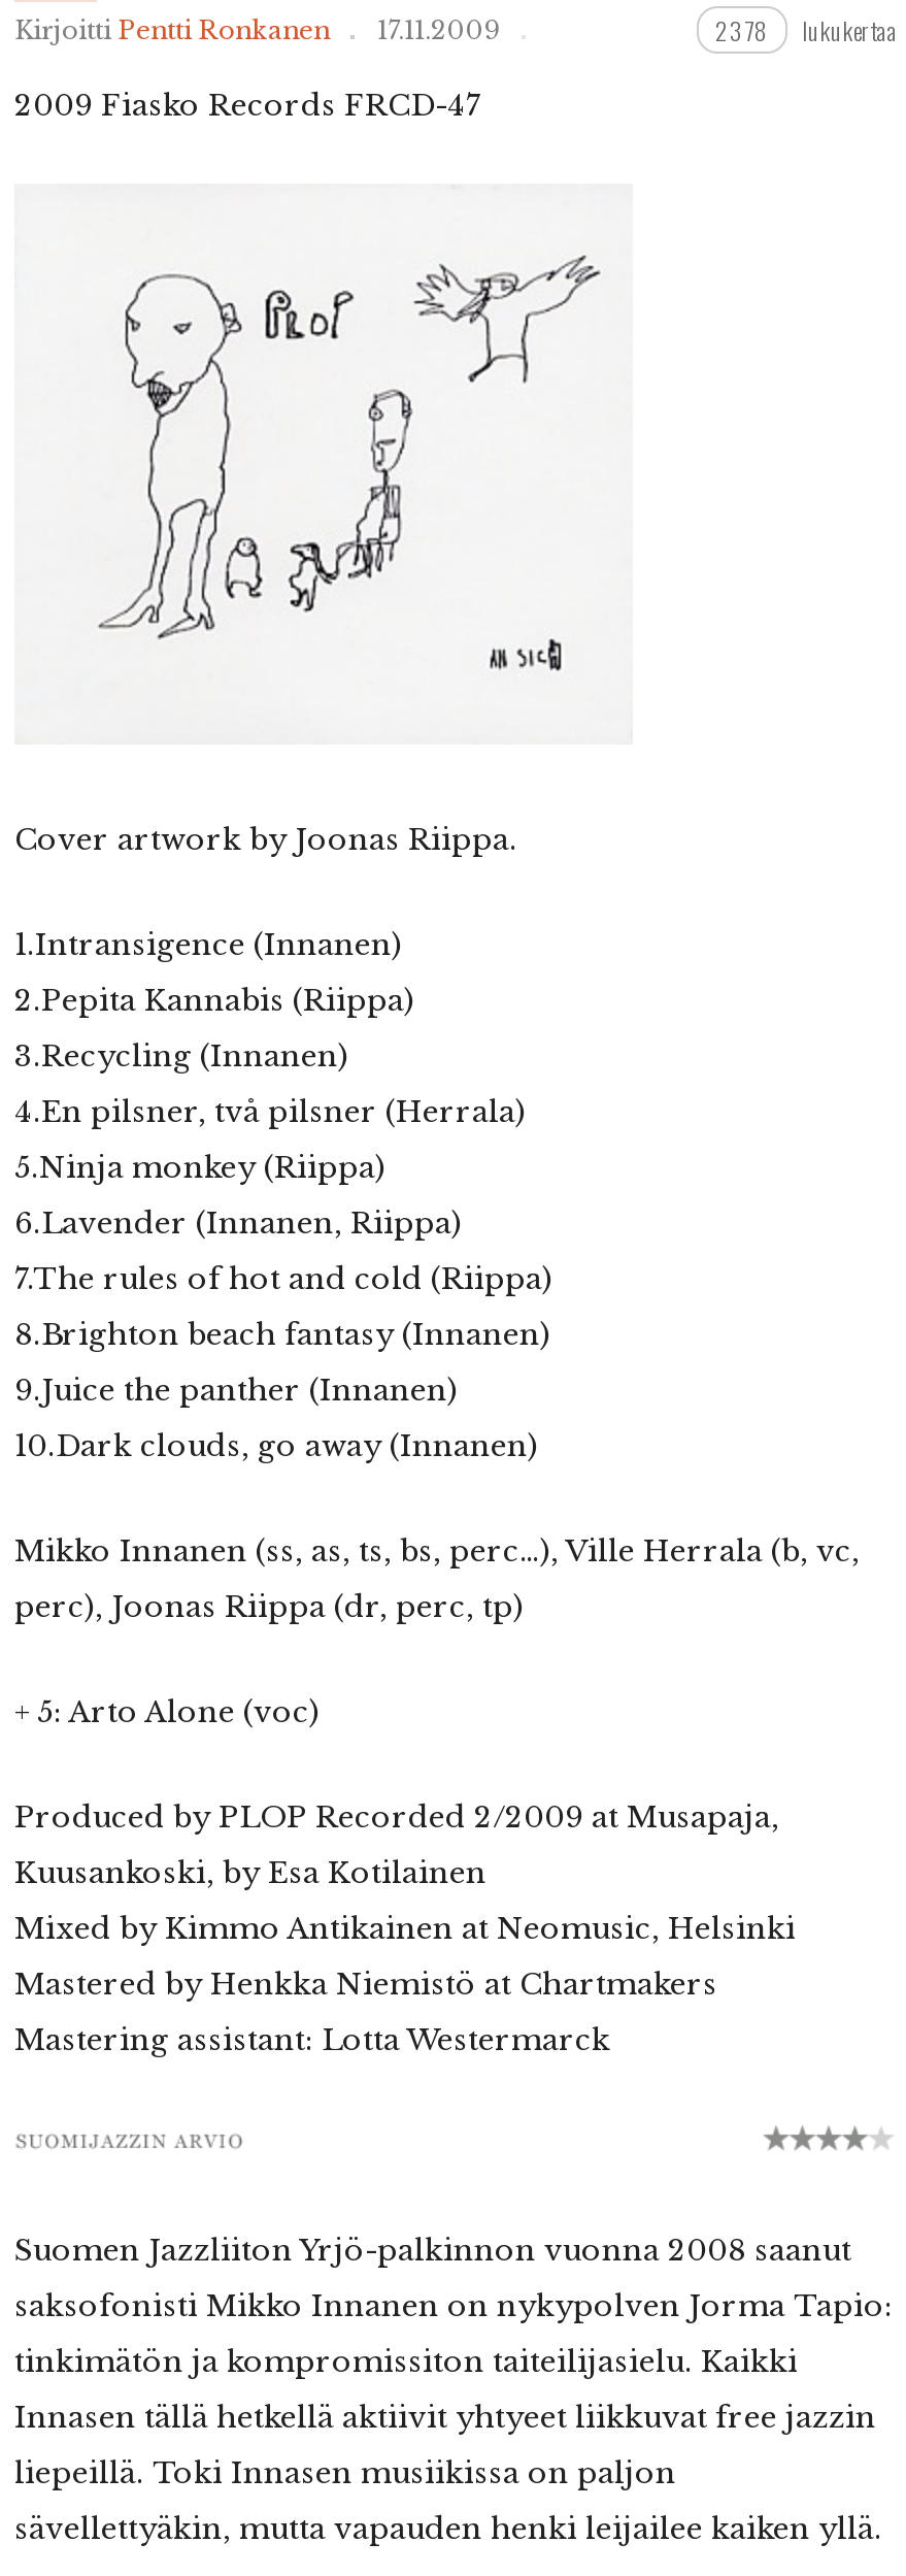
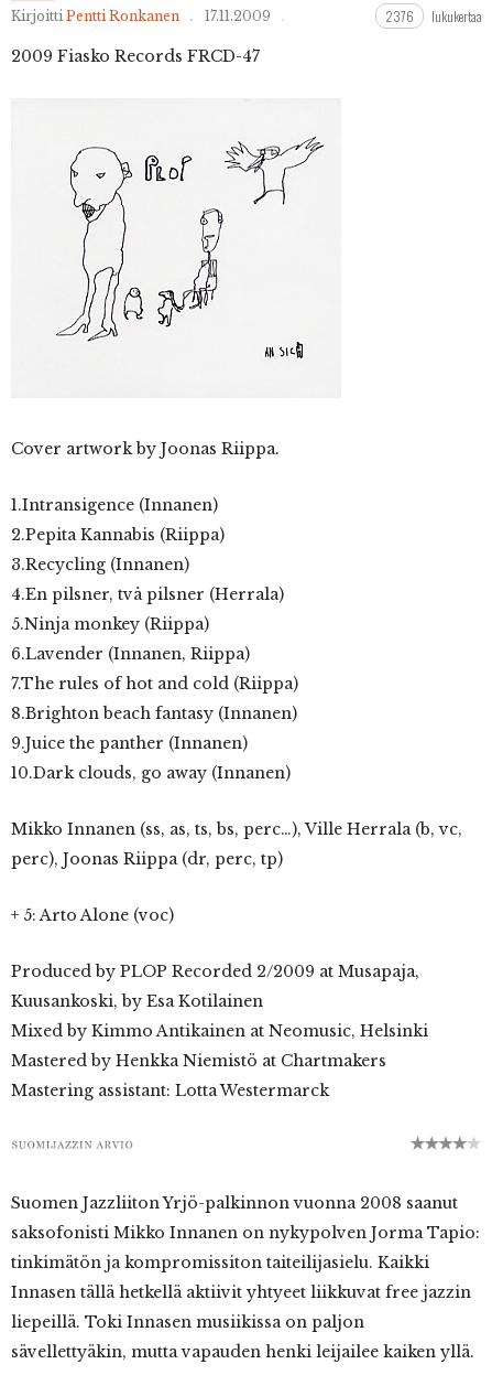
[715,12,897,47] 2378 lukukertaa -> [385,7,482,25] 2376 lukukertaa

